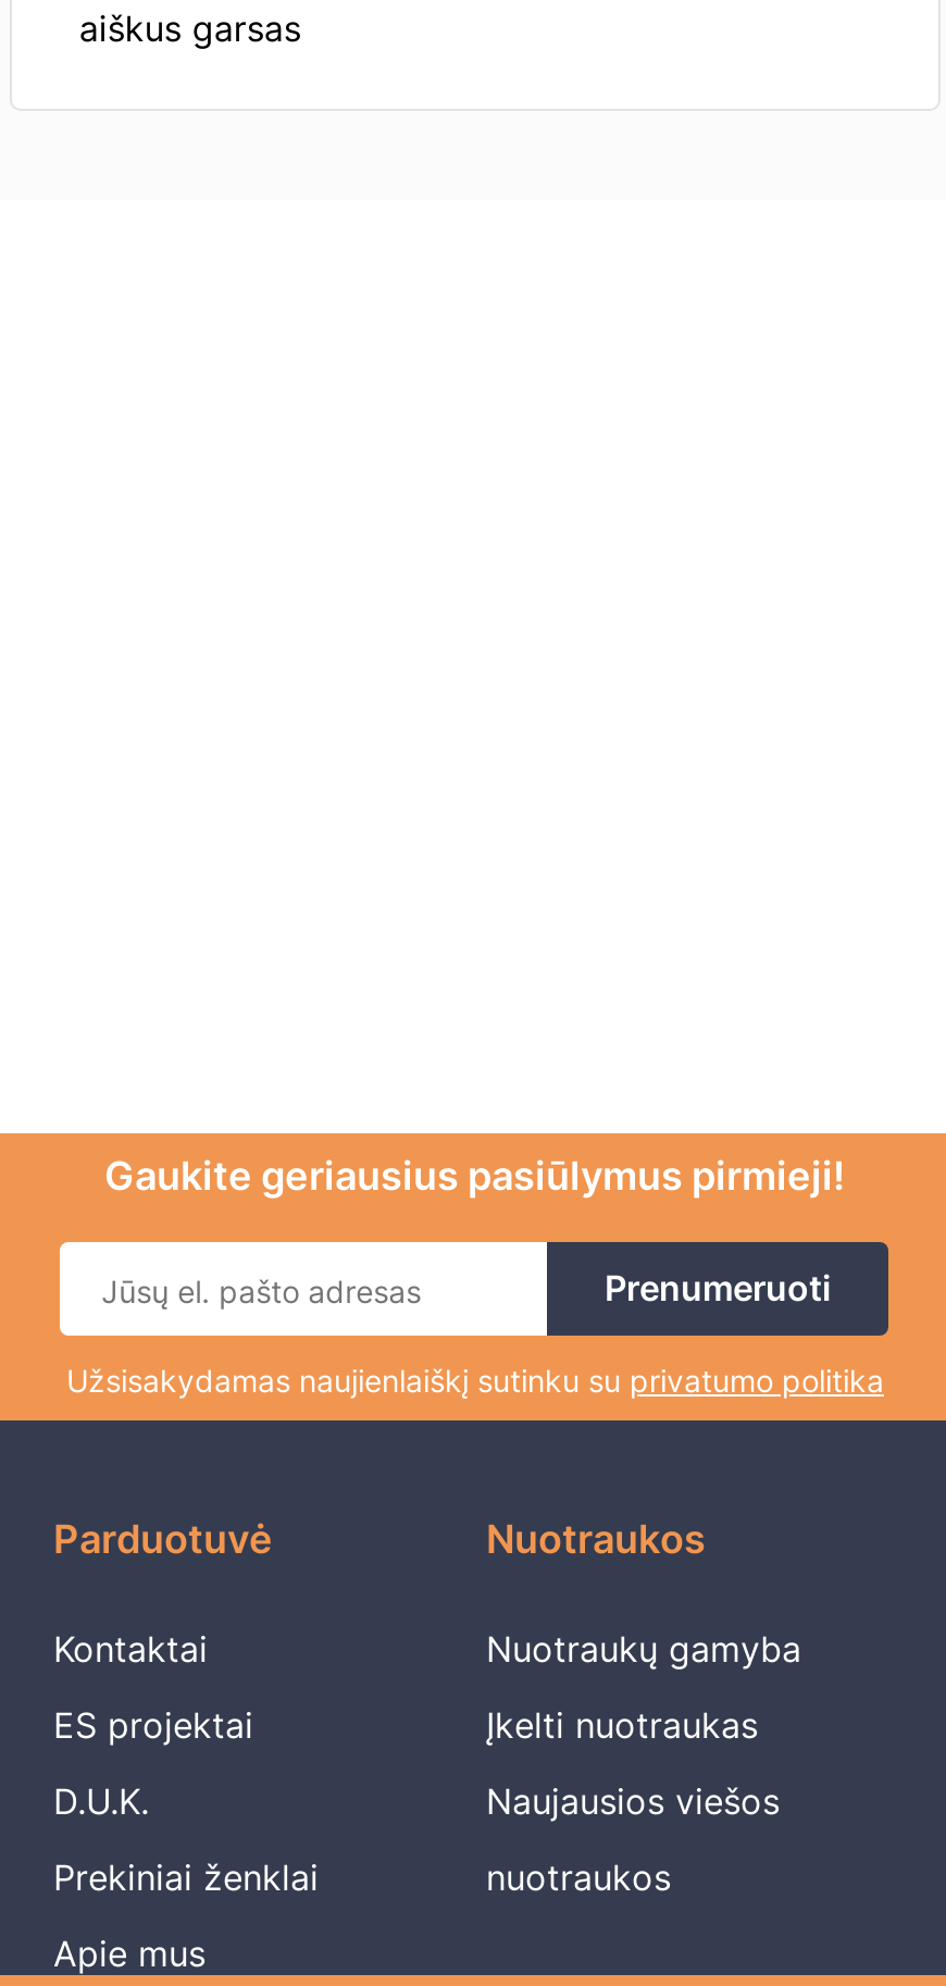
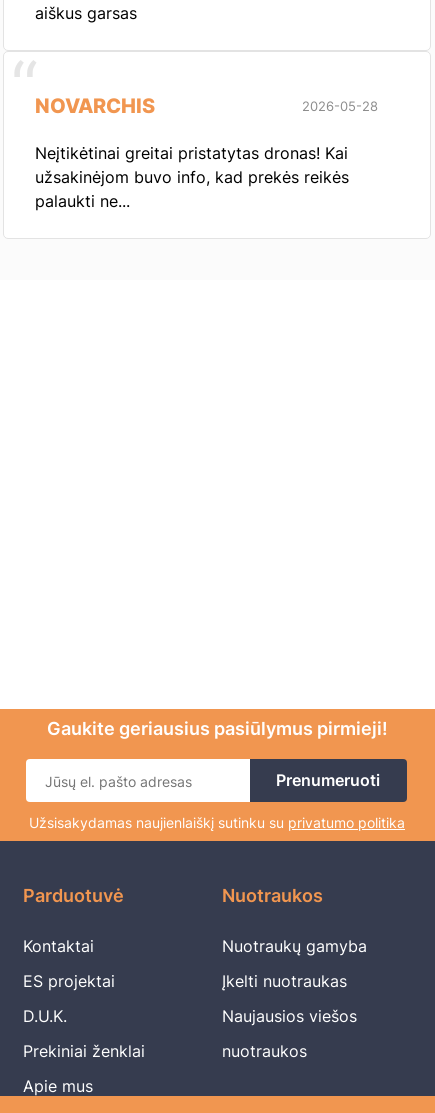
none -> [35,93,378,210] NOVARCHIS | 2026-05-28 | Neįtikėtinai greitai pristatytas dronas! Kai | užsakinėjom buvo info, kad prekės reikės | palaukti ne...

